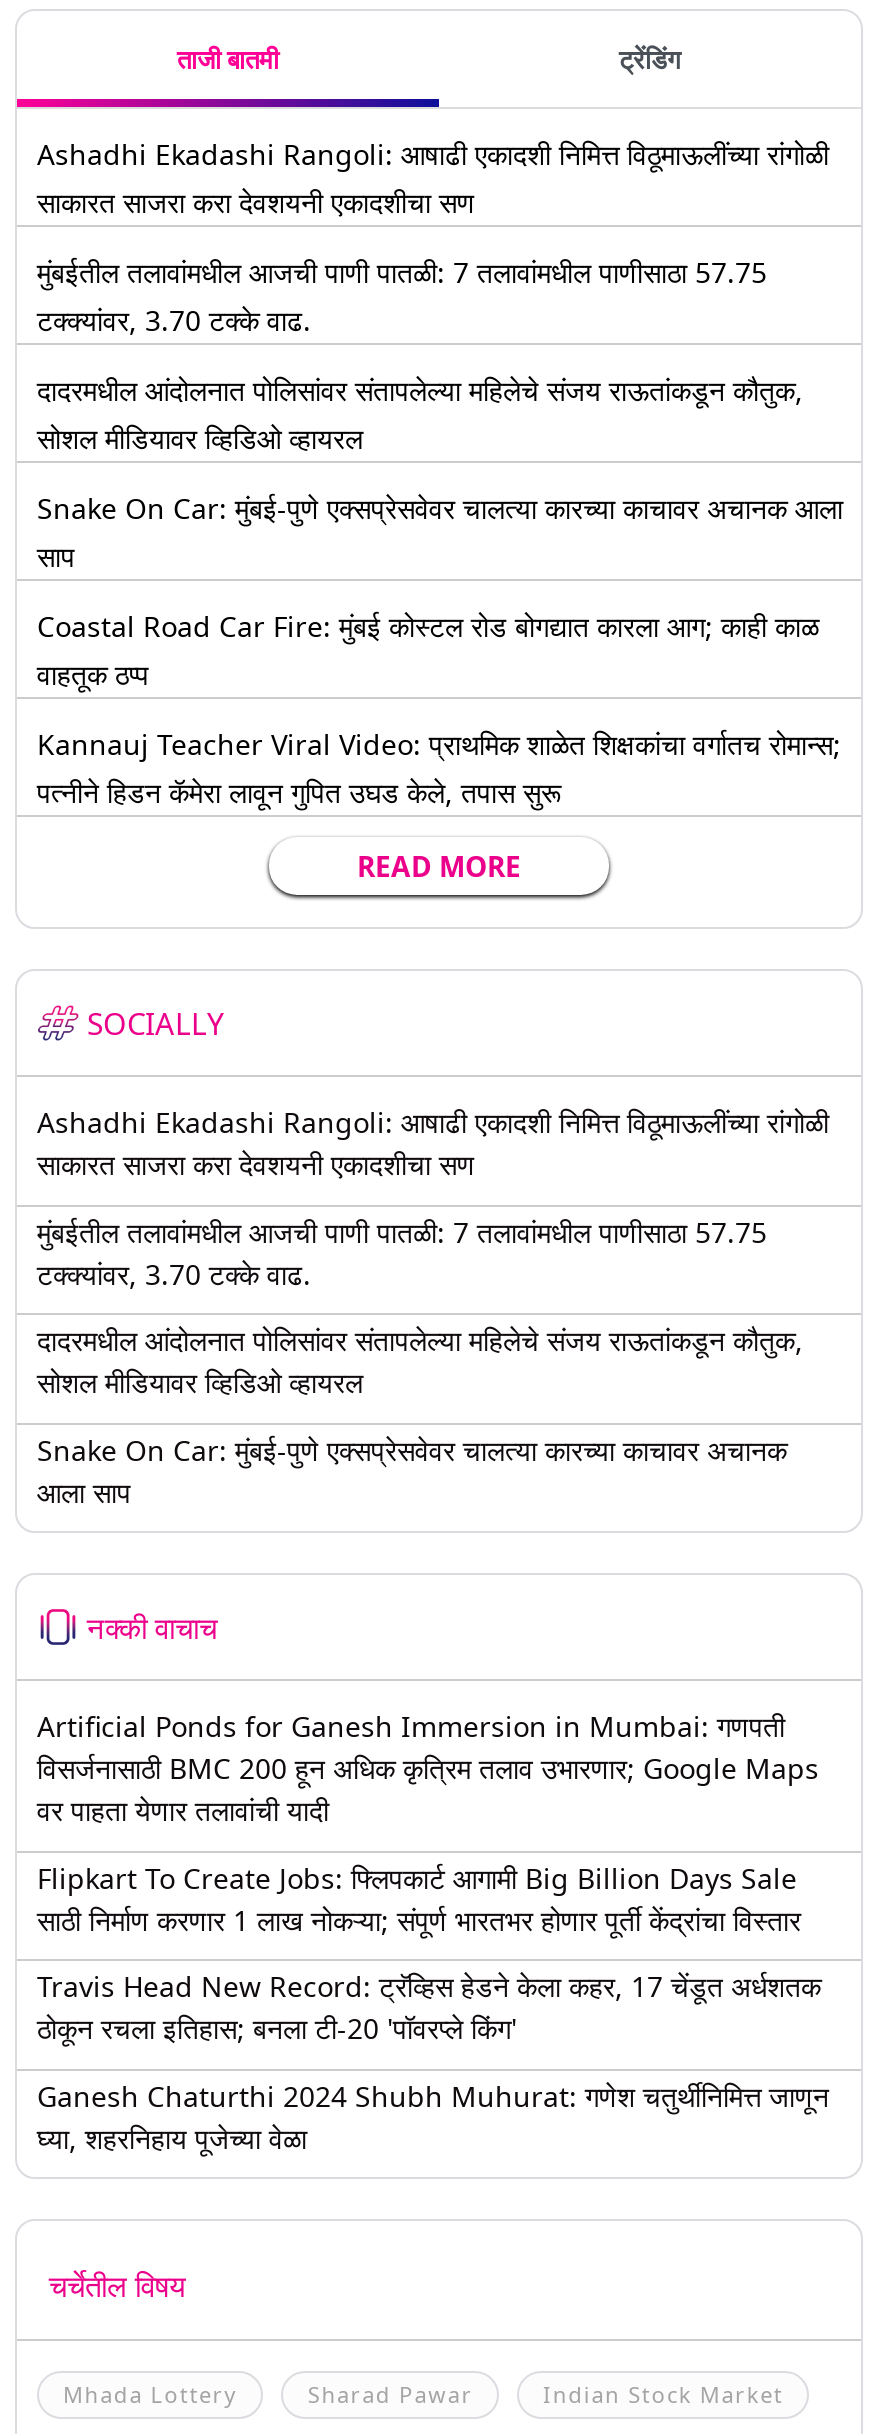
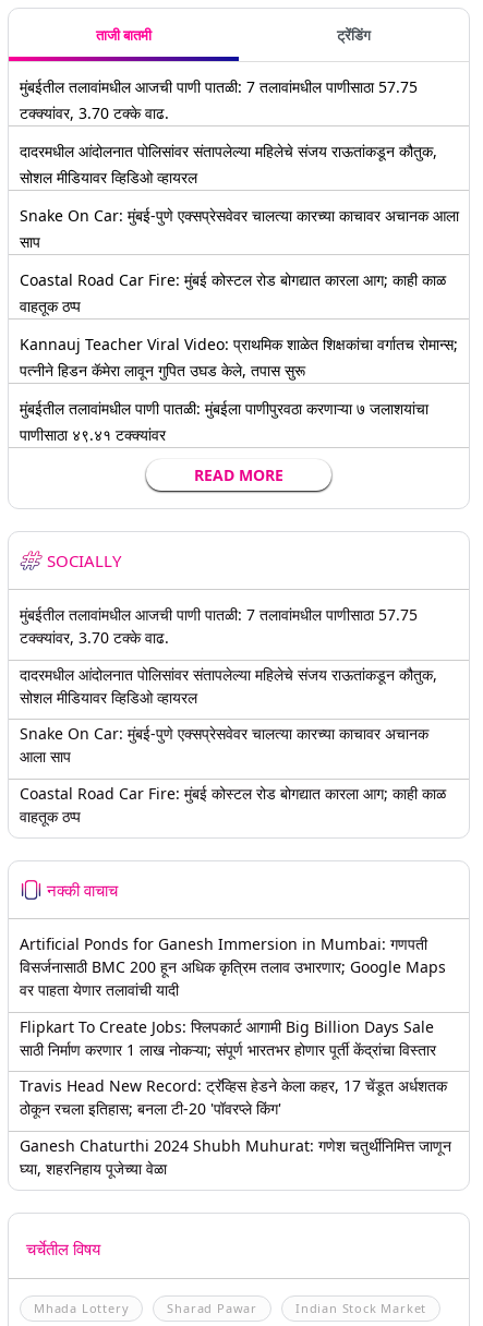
[37,135,829,221] Ashadhi Ekadashi Rangoli: आषाढी एकादशी निमित्त विठूमाऊलींच्या रांगोळी | साकारत साजरा करा देवशयनी एकादशीचा सण -> none
moved [37,253,843,811] -> [20,76,459,381]: मुंबईतील तलावांमधील आजची पाणी पातळी: 7 तलावांमधील पाणीसाठा 57.75 | टक्क्यांवर, 3.70 टक्के वाढ. | दादरमधील आंदोलनात पोलिसांवर संतापलेल्या महिलेचे संजय राऊतांकडून कौतुक, | ... | Kannauj Teacher Viral Video: प्राथमिक शाळेत शिक्षकांचा वर्गातच रोमान्स; | पत्नीने हिडन कॅमेरा लावून गुपित उघड केले, तपास सुरू
none -> [20,398,428,445] मुंबईतील तलावांमधील पाणी पातळी: मुंबईला पाणीपुरवठा करणाऱ्या ७ जलाशयांचा | पाणीसाठा ४९.४१ टक्क्यांवर
[37,1103,829,1183] Ashadhi Ekadashi Rangoli: आषाढी एकादशी निमित्त विठूमाऊलींच्या रांगोळी | साकारत साजरा करा देवशयनी एकादशीचा सण -> none
moved [37,1212,803,1510] -> [20,604,437,767]: मुंबईतील तलावांमधील आजची पाणी पातळी: 7 तलावांमधील पाणीसाठा 57.75 | टक्क्यांवर, 3.70 टक्के वाढ. | दादरमधील आंदोलनात पोलिसांवर संतापलेल्या महिलेचे संजय राऊतांकडून कौतुक, | सोशल मीडियावर व्हिडिओ व्हायरल | Snake On Car: मुंबई-पुणे एक्सप्रेसवेवर चालत्या कारच्या काचावर अचानक | आला साप
none -> [20,782,446,826] Coastal Road Car Fire: मुंबई कोस्टल रोड बोगद्यात कारला आग; काही काळ | वाहतूक ठप्प

